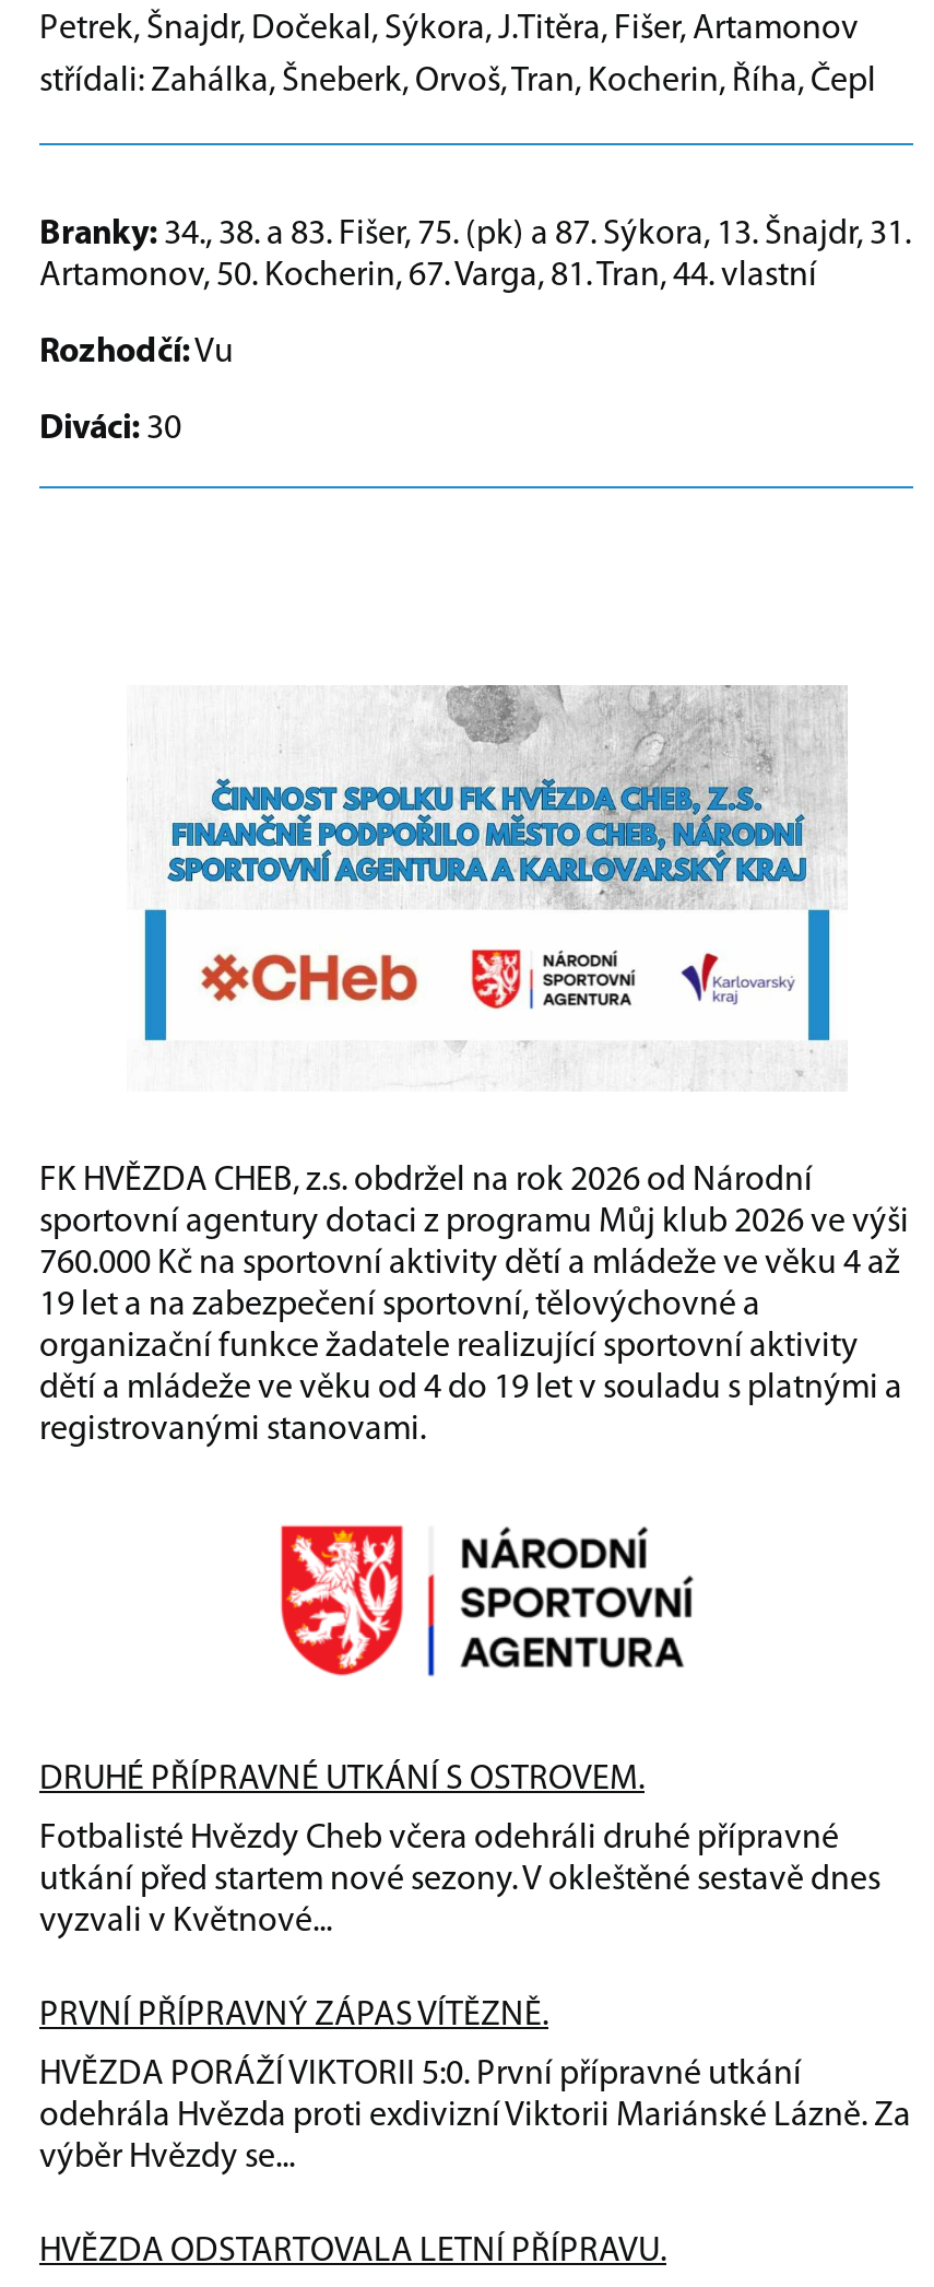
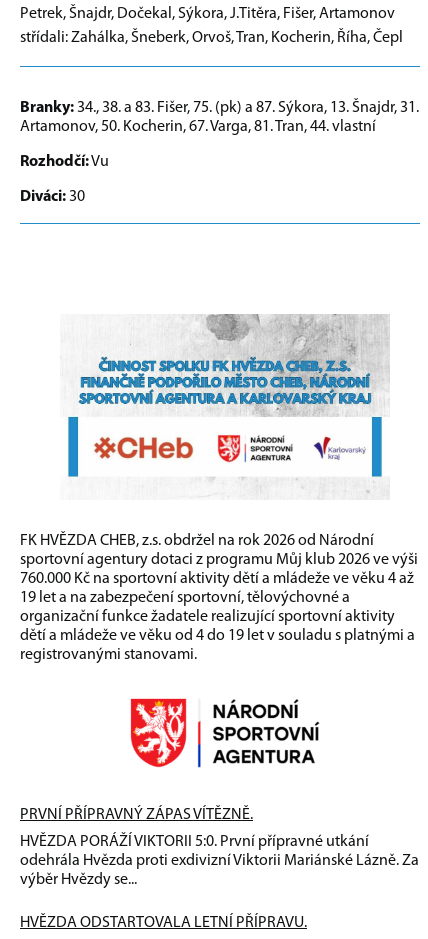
[39,1762,880,1939] DRUHÉ PŘÍPRAVNÉ UTKÁNÍ S OSTROVEM. | Fotbalisté Hvězdy Cheb včera odehráli druhé přípravné | utkání před startem nové sezony. V okleštěné sestavě dnes | vyzvali v Květnové... -> none

